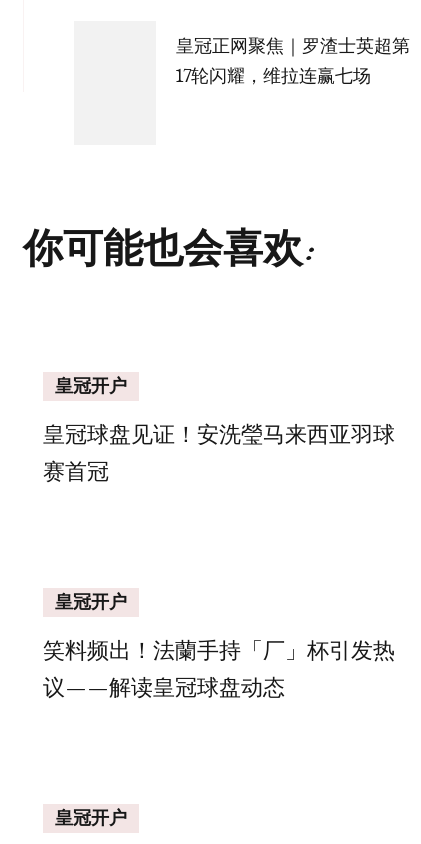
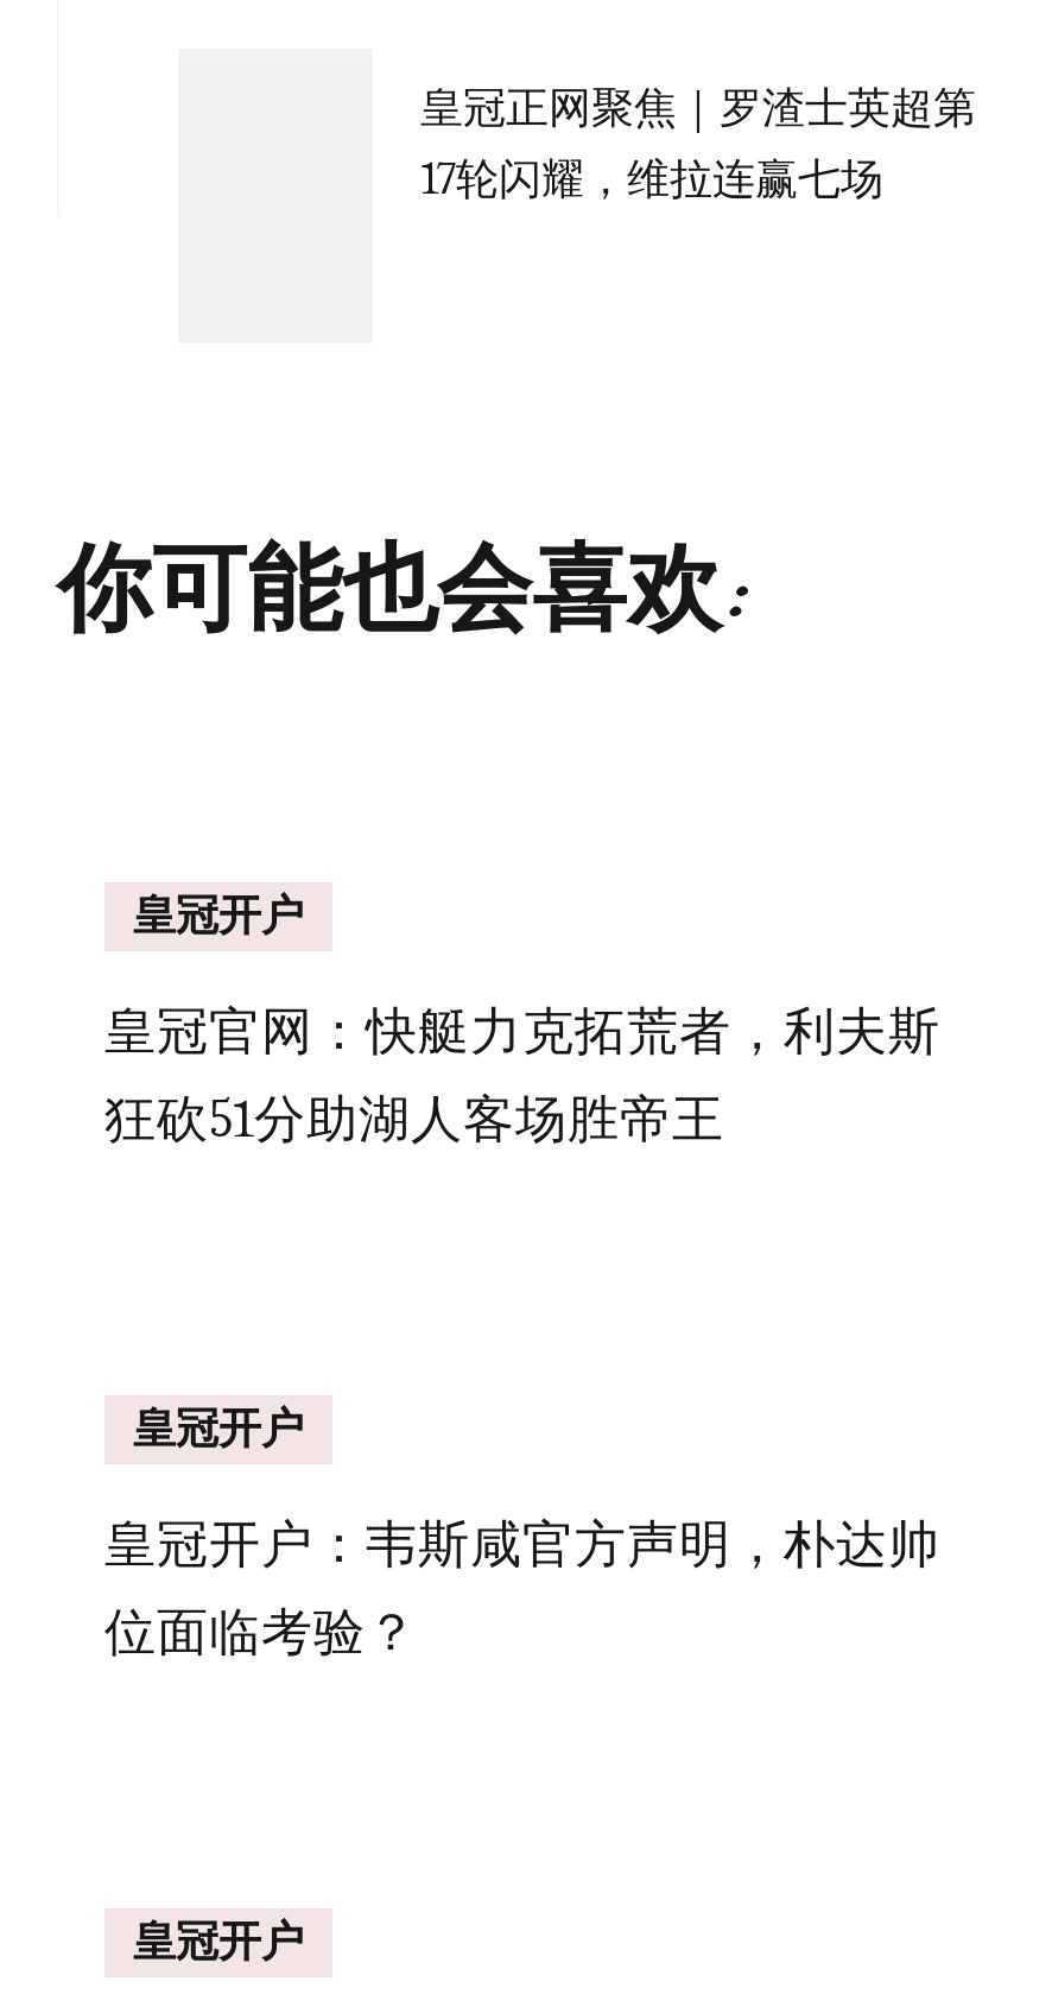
[43,421,395,485] 皇冠球盘见证！安洗瑩马来西亚羽球 | 赛首冠 -> [104,998,940,1150] 皇冠官网：快艇力克拓荒者，利夫斯 | 狂砍51分助湖人客场胜帝王
[43,637,395,701] 笑料频出！法蘭手持「厂」杯引发热 | 议——解读皇冠球盘动态 -> [104,1511,940,1663] 皇冠开户：韦斯咸官方声明，朴达帅 | 位面临考验？

